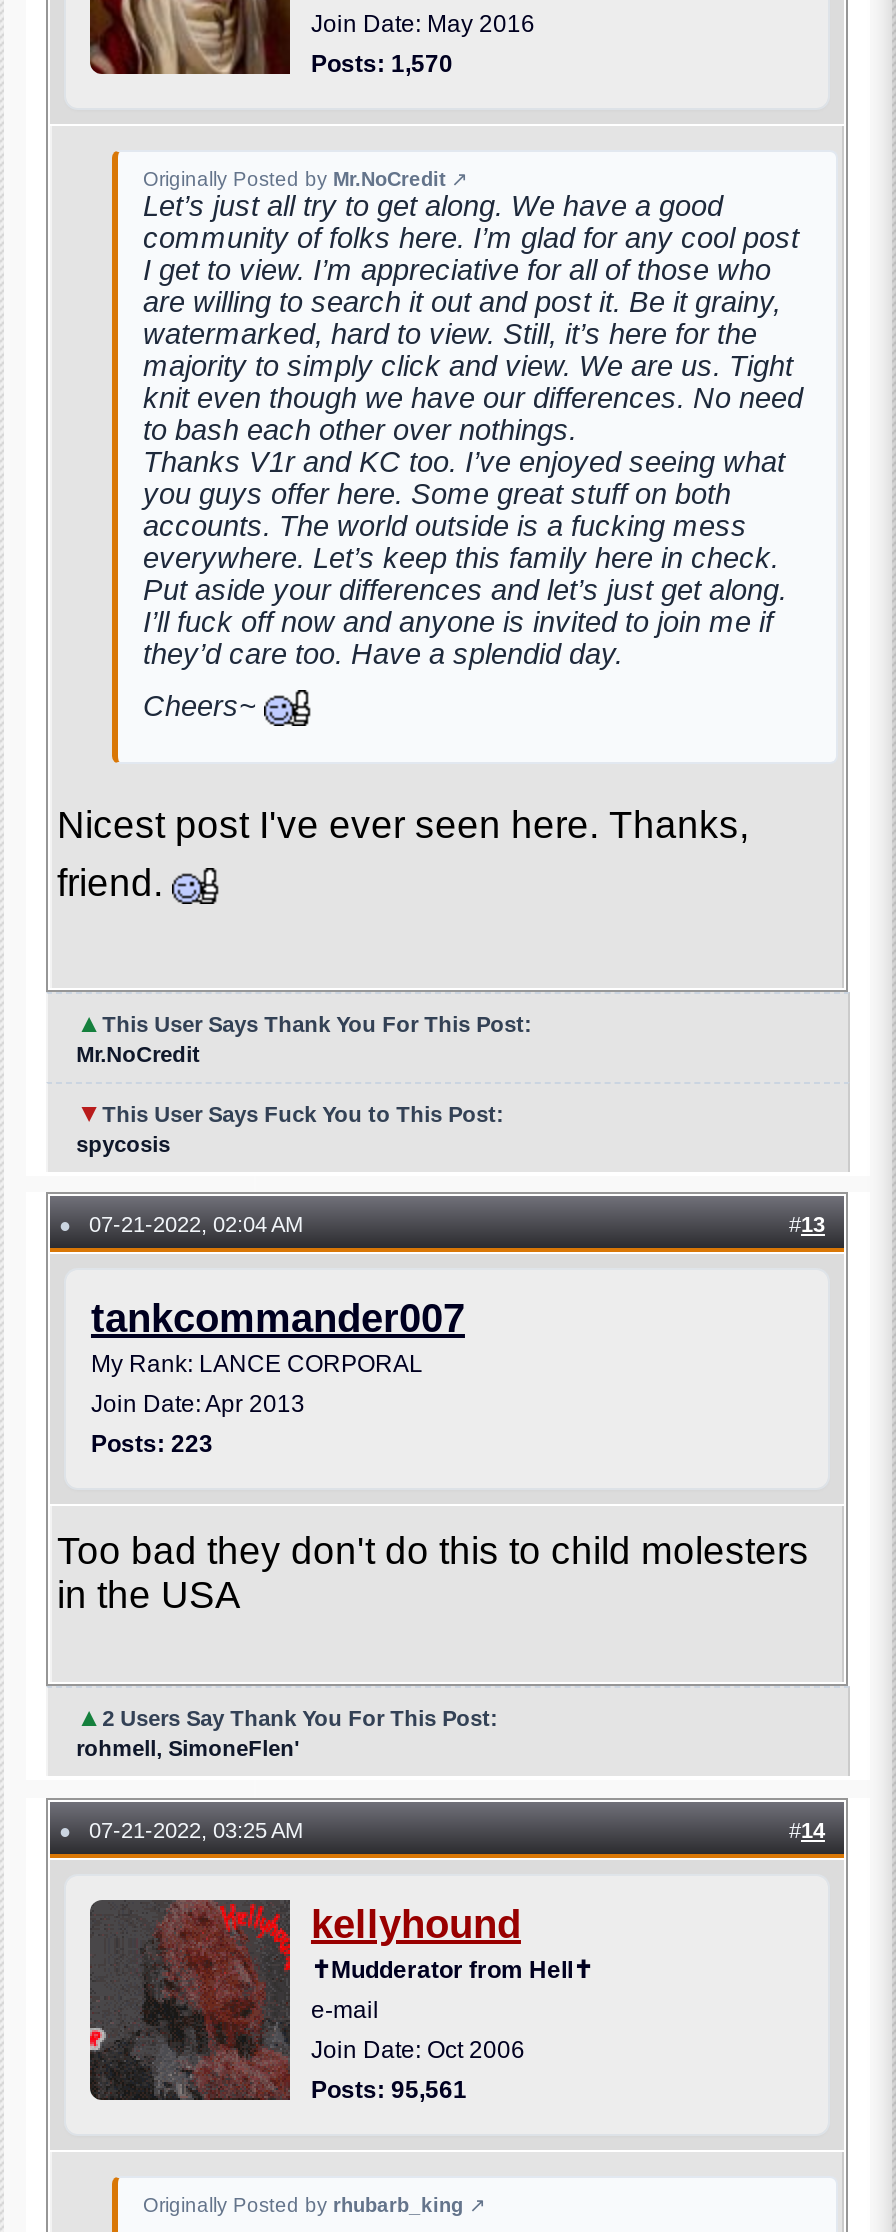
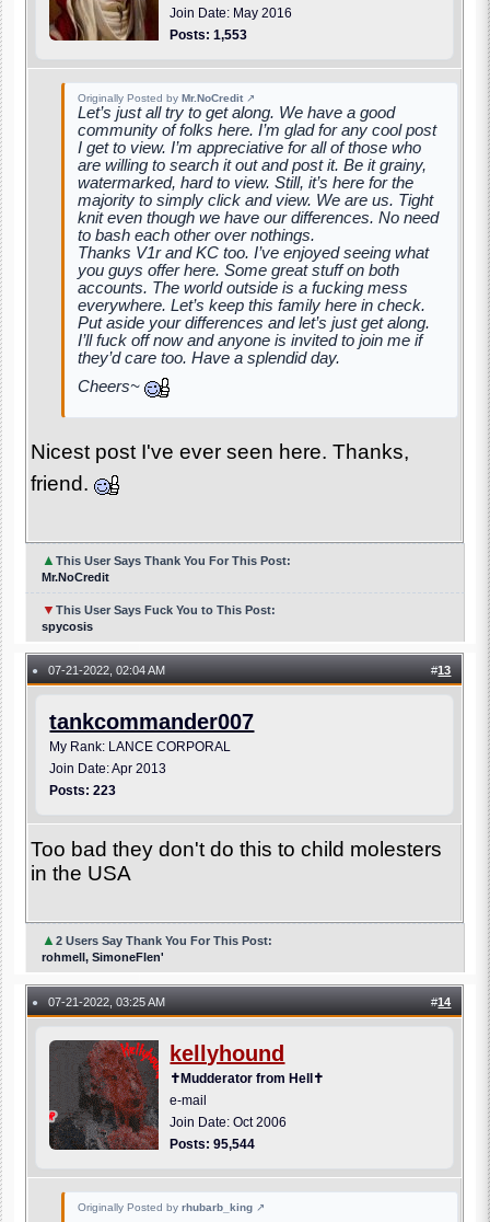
[311,49,453,77] Posts: 1,570 -> [170,27,248,42] Posts: 1,553
[311,2076,467,2104] Posts: 95,561 -> [170,1137,255,1152] Posts: 95,544

